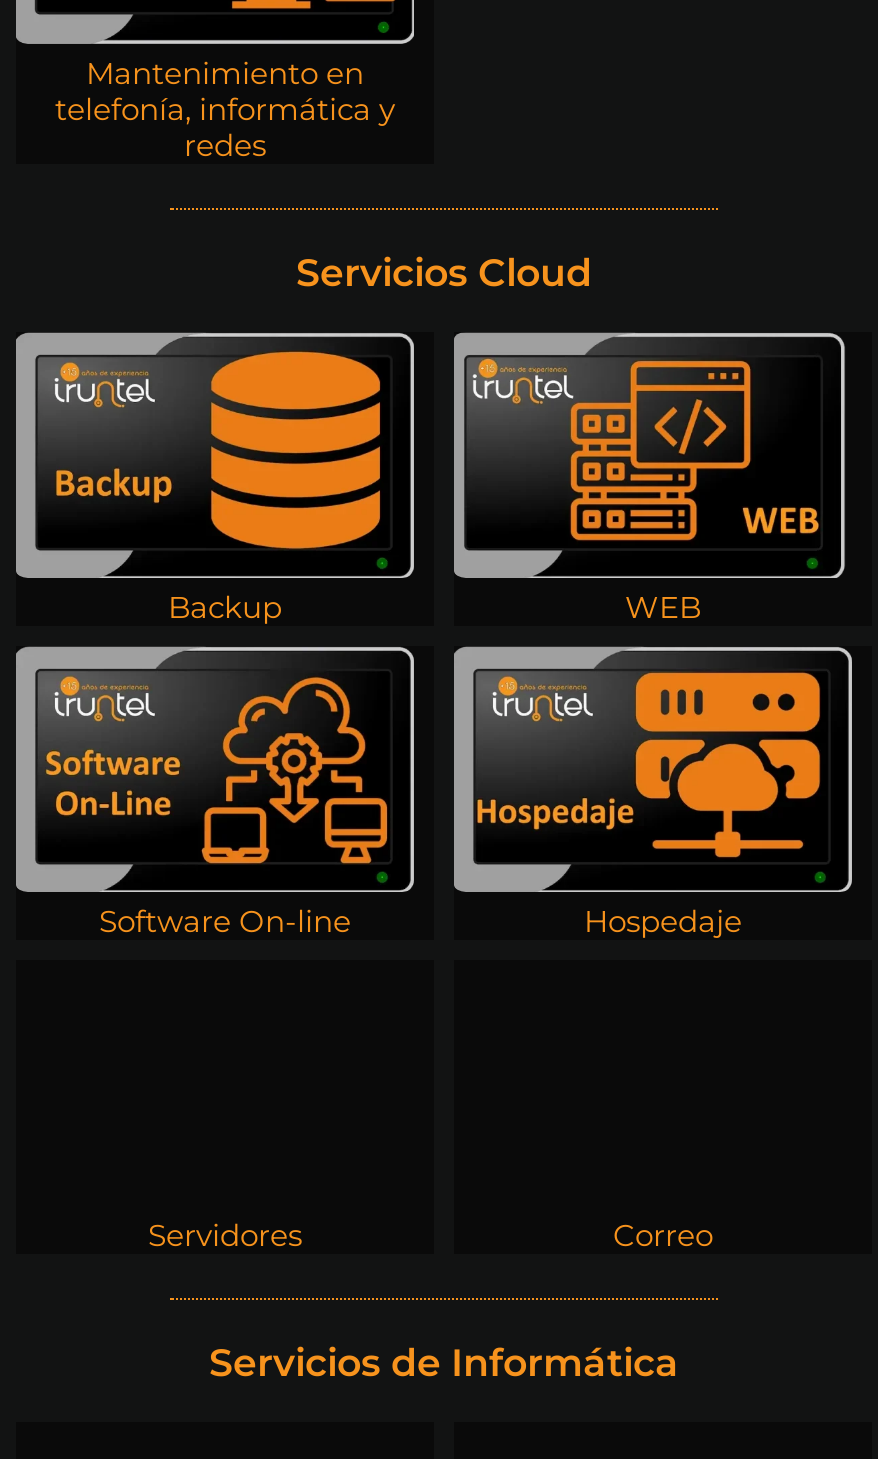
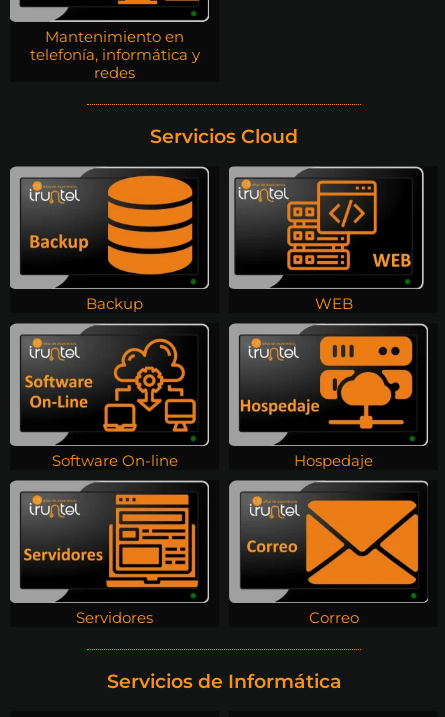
none -> [9,479,210,604] [image]
none -> [228,479,429,604] [image]

